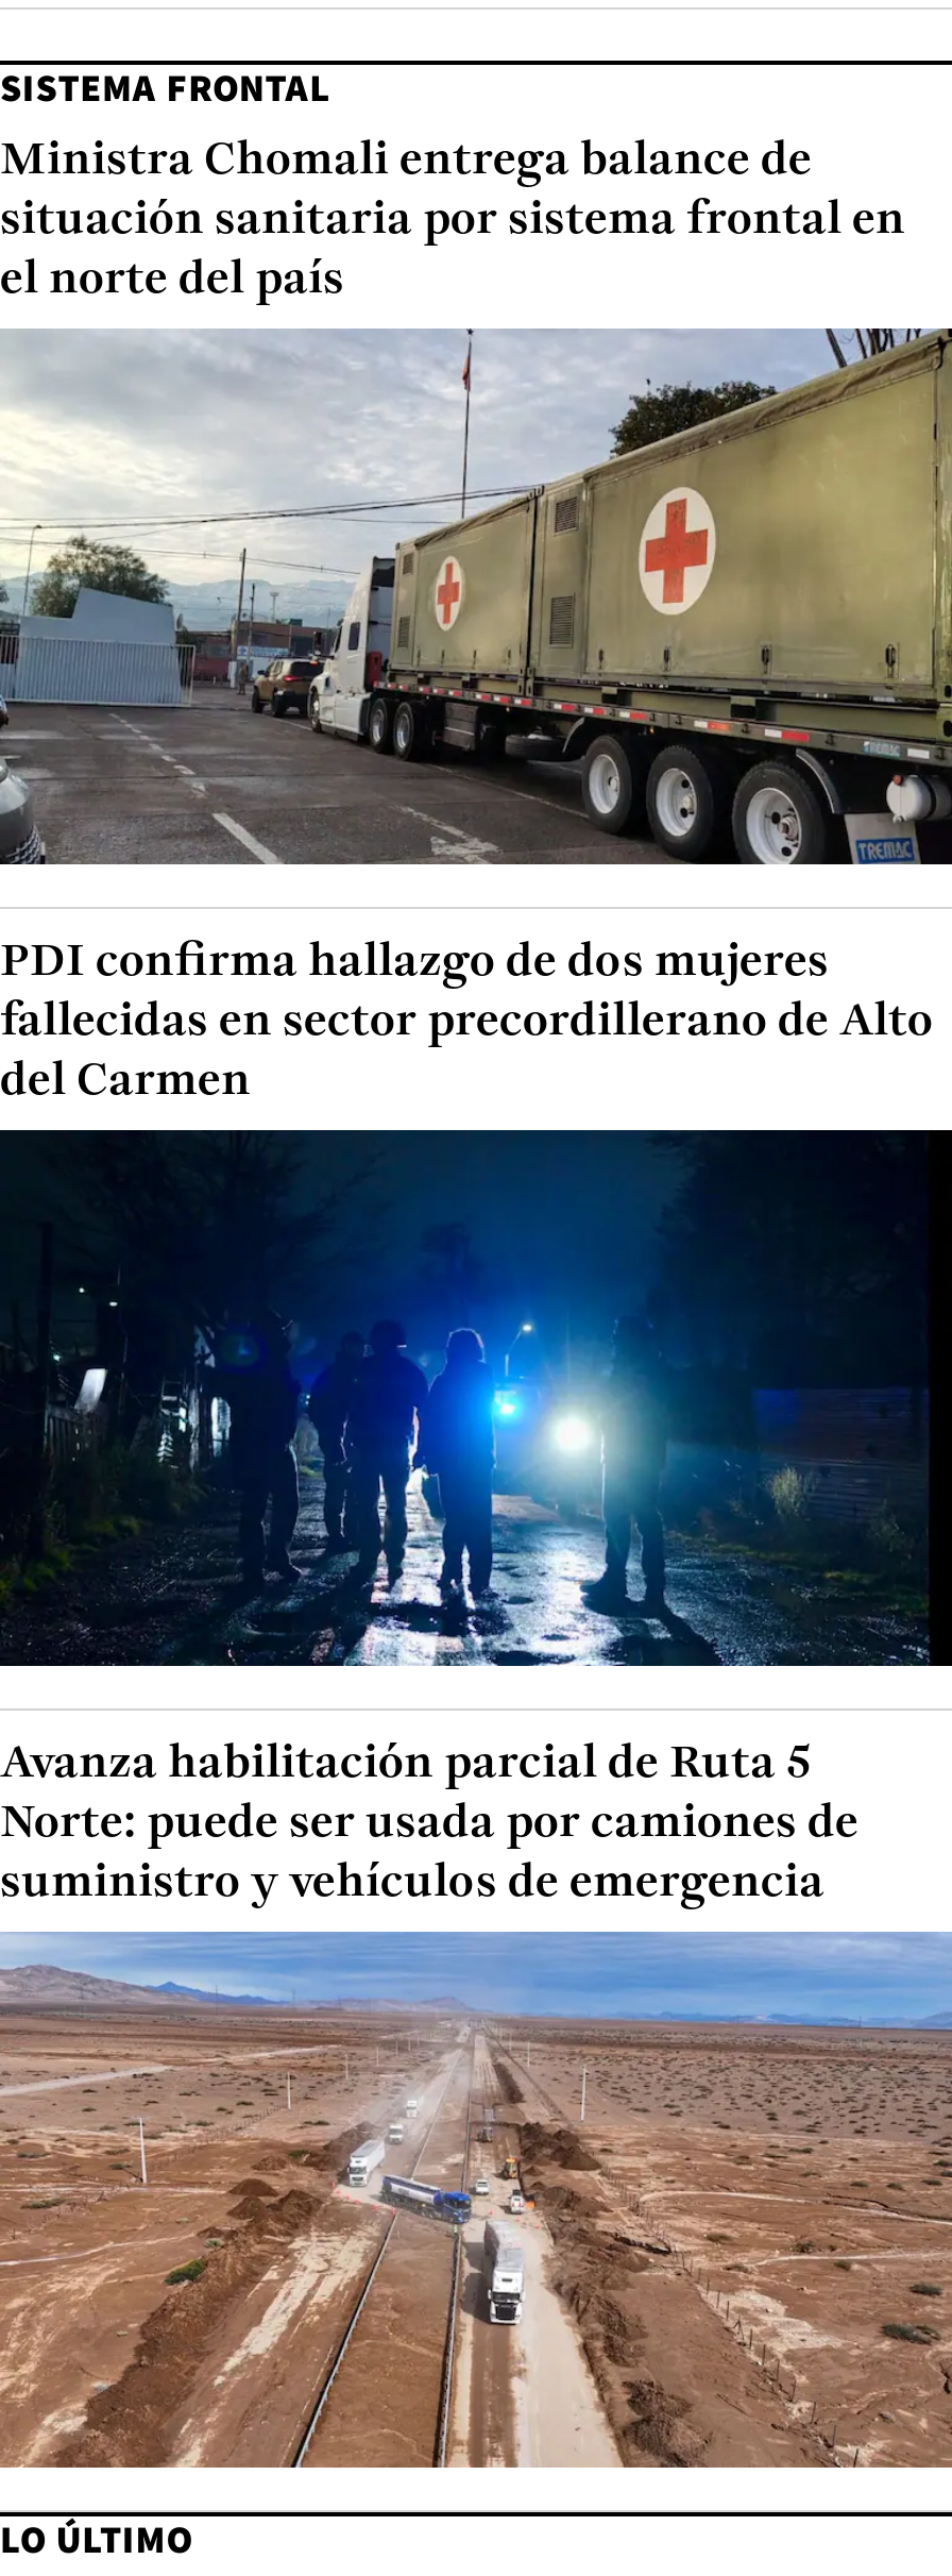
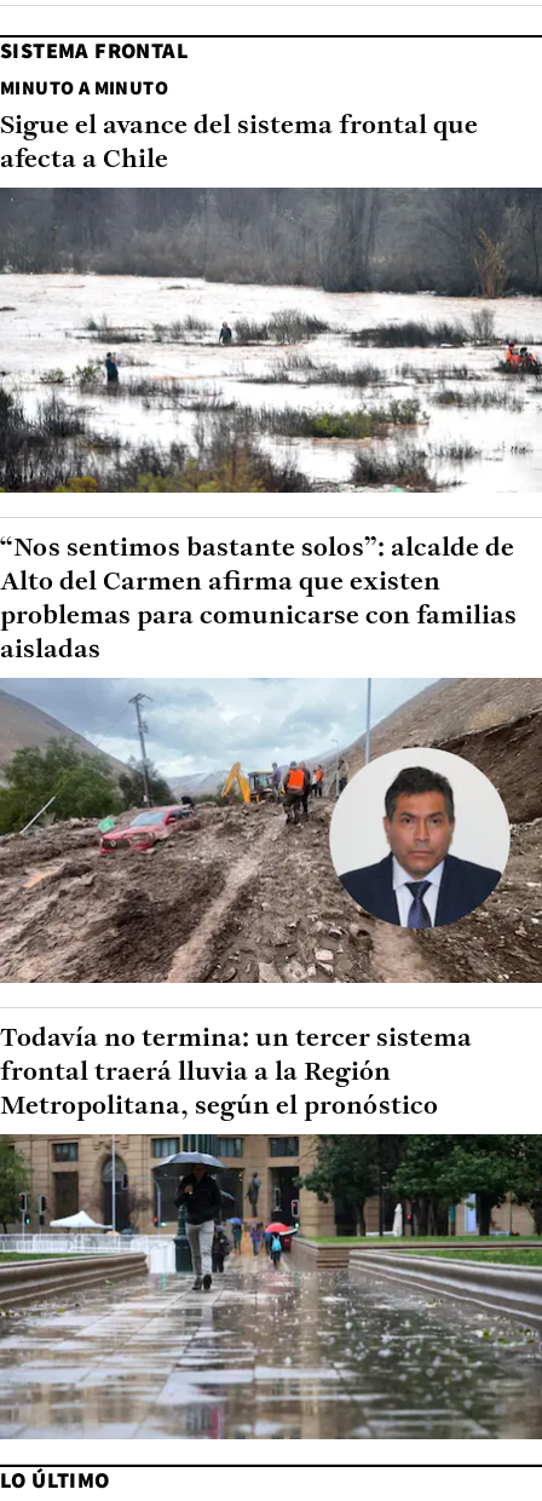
[0,137,905,305] Ministra Chomali entrega balance de | situación sanitaria por sistema frontal en | el norte del país -> [0,75,478,174] MINUTO A MINUTO | Sigue el avance del sistema frontal que | afecta a Chile
[0,329,946,1107] [image] | PDI confirma hallazgo de dos mujeres | fallecidas en sector precordillerano de Alto | del Carmen -> [0,188,538,664] [image] | “Nos sentimos bastante solos”: alcalde de | Alto del Carmen afirma que existen | problemas para comunicarse con familias | aisladas
[0,1128,946,1908] [image] | Avanza habilitación parcial de Ruta 5 | Norte: puede ser usada por camiones de | suministro y vehículos de emergencia -> [0,677,538,1120] [image] | Todavía no termina: un tercer sistema | frontal traerá lluvia a la Región | Metropolitana, según el pronóstico
[6,1932,946,2470] [image] -> [4,1133,538,1440] [image]

